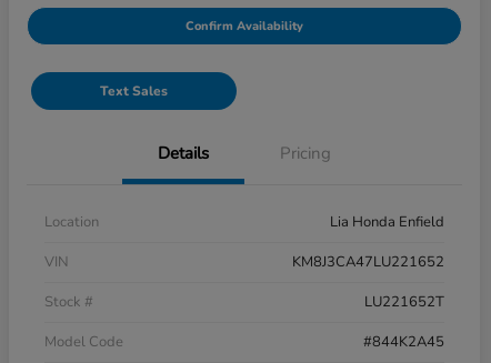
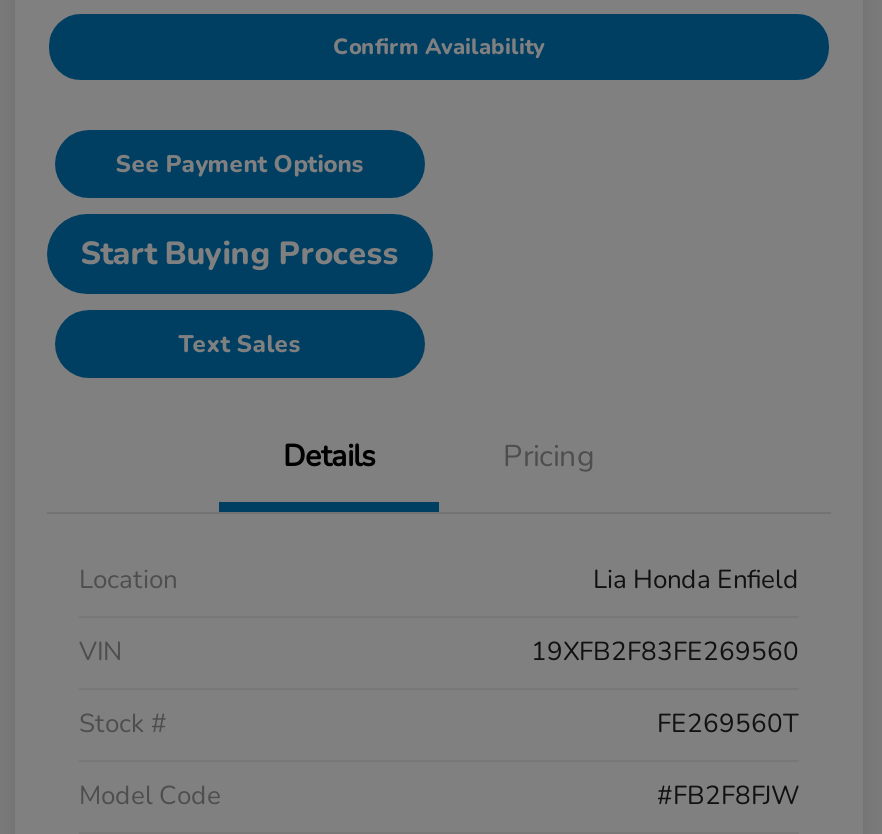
none -> [81,148,399,276] See Payment Options | Start Buying Process
[292,252,444,272] KM8J3CA47LU221652 -> [531,634,799,670] 19XFB2F83FE269560
[364,292,444,312] LU221652T -> [657,706,799,742] FE269560T
[363,332,444,352] #844K2A45 -> [657,778,799,814] #FB2F8FJW

